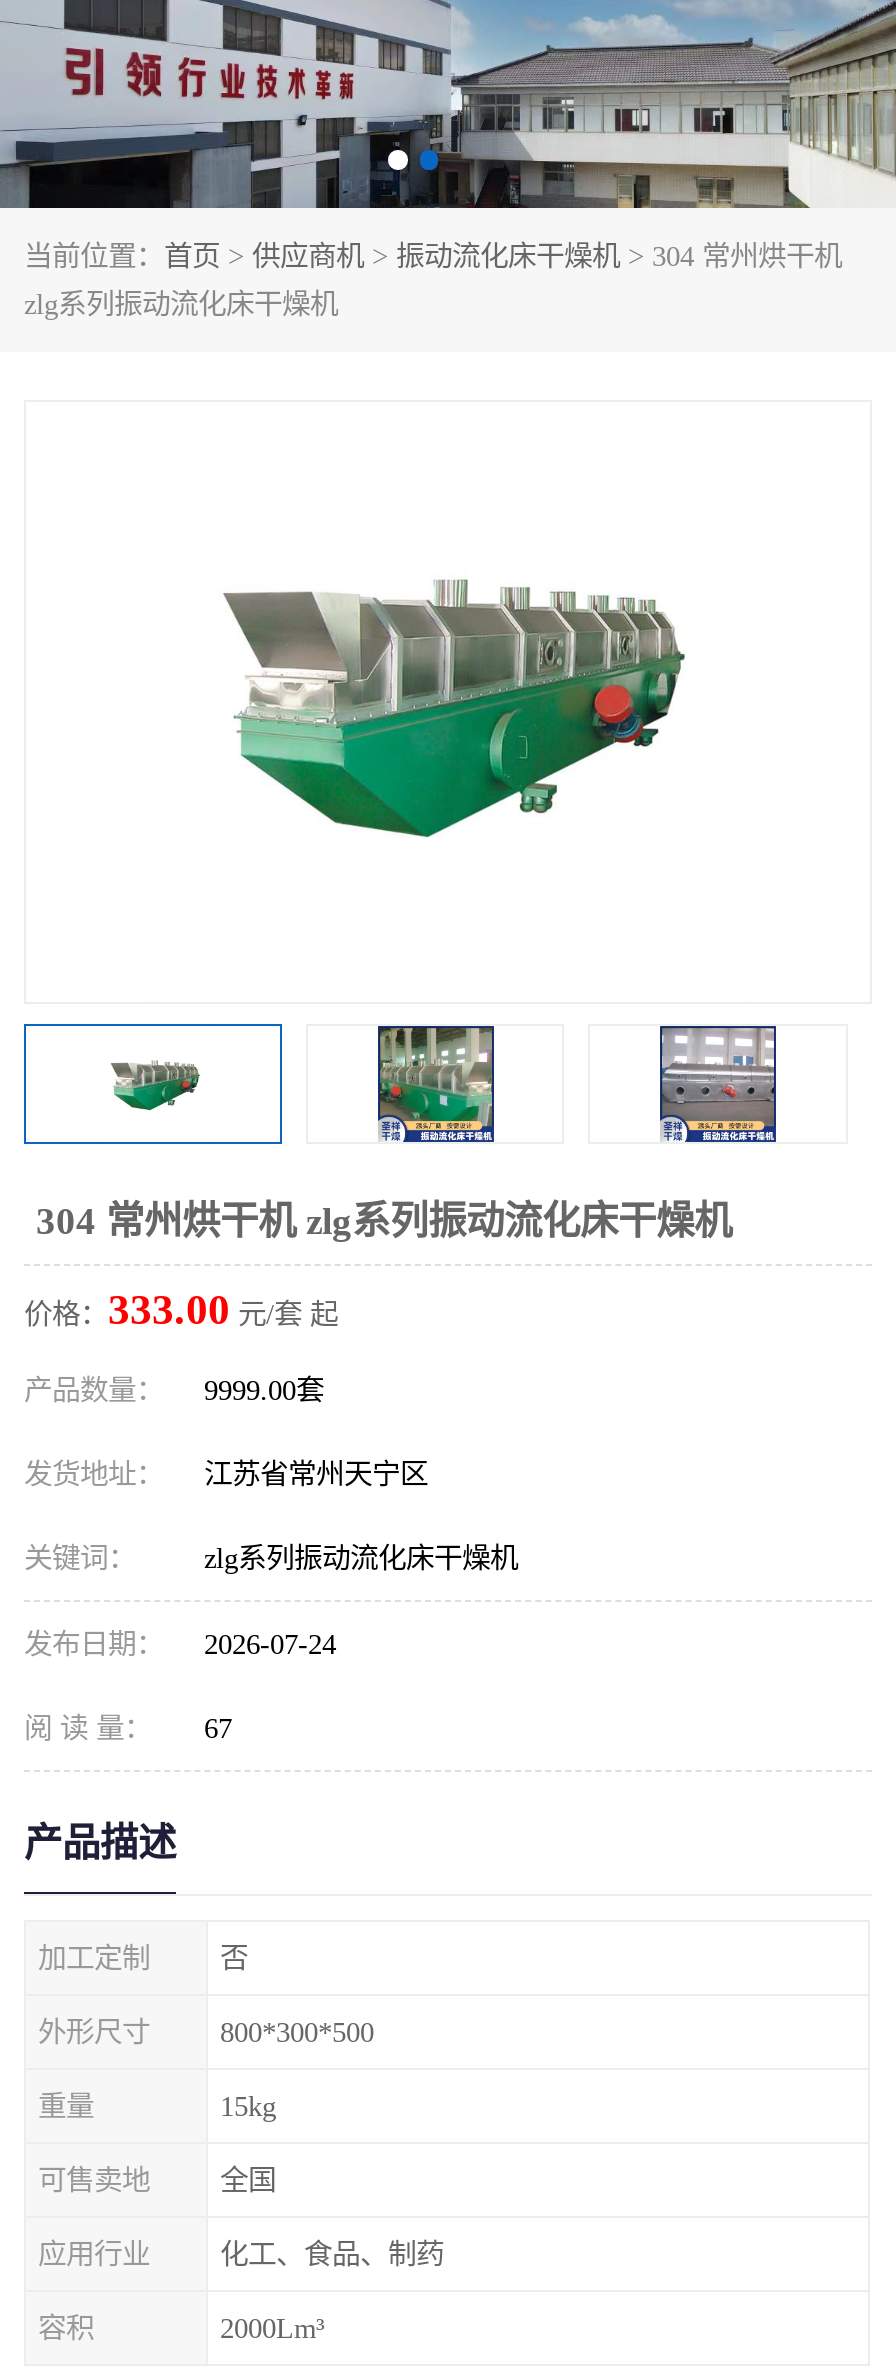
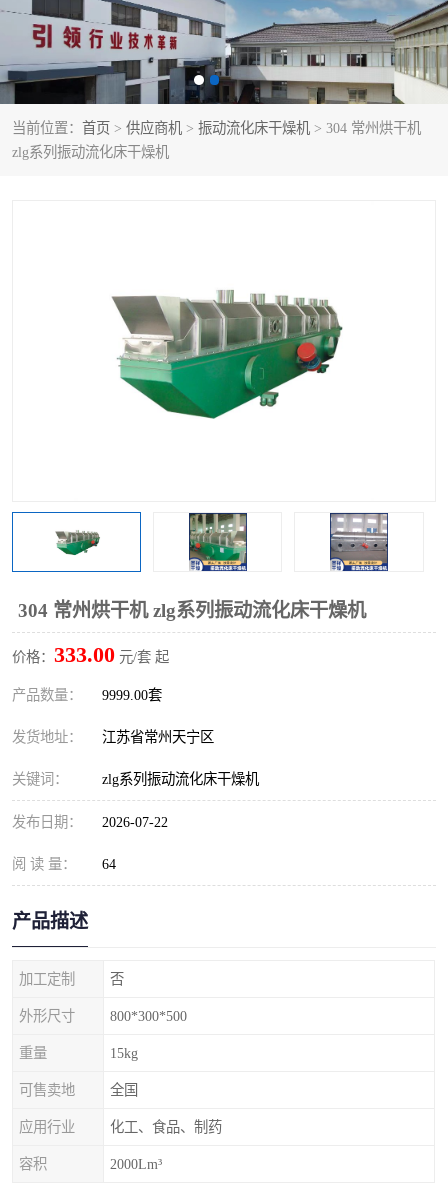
[24,1628,336,1660] 发布日期： 2026-07-24 -> [12,814,168,830] 发布日期： 2026-07-22
[24,1712,232,1744] 阅 读 量： 67 -> [12,856,116,872] 阅 读 量： 64

